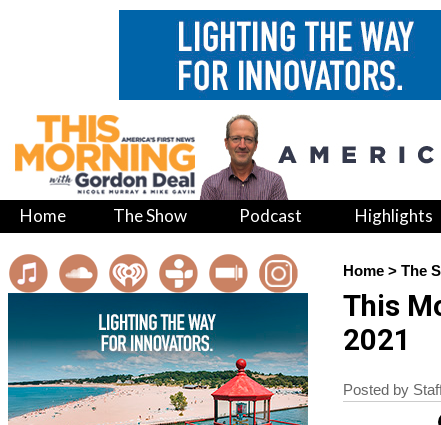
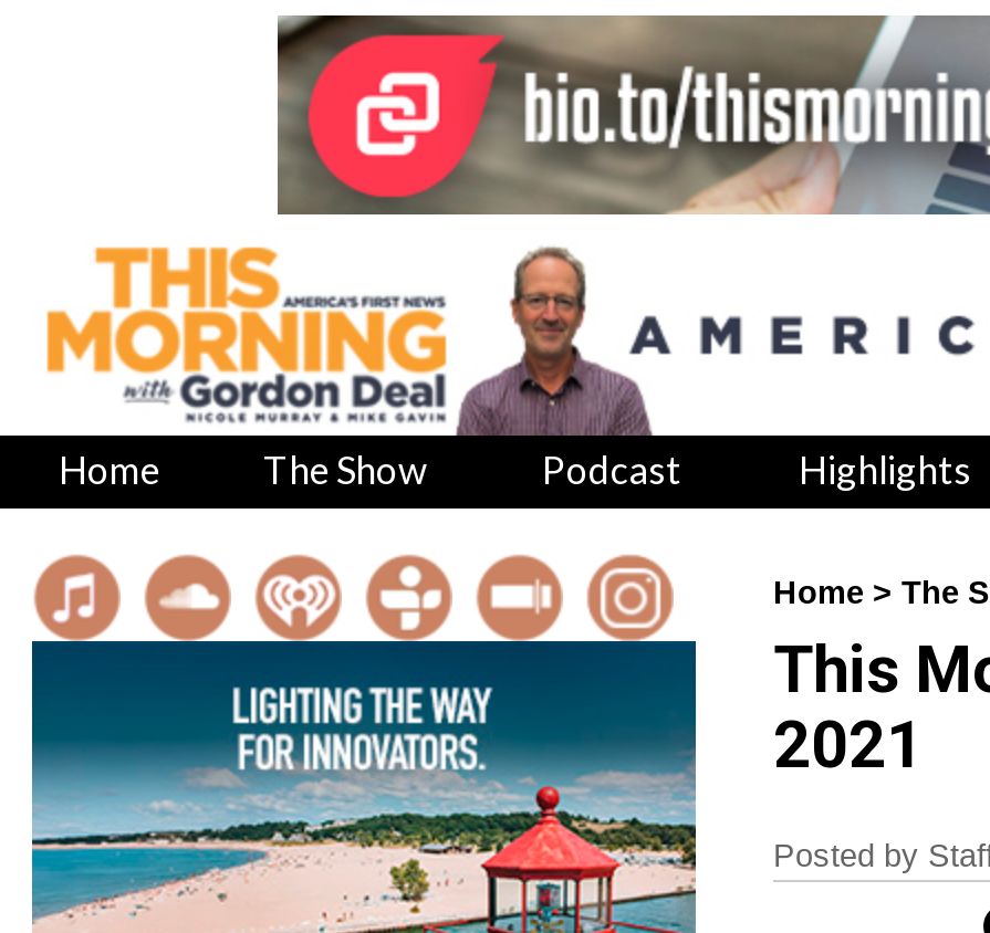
[118,9,438,101] [image] -> [275,13,983,217] [image]

